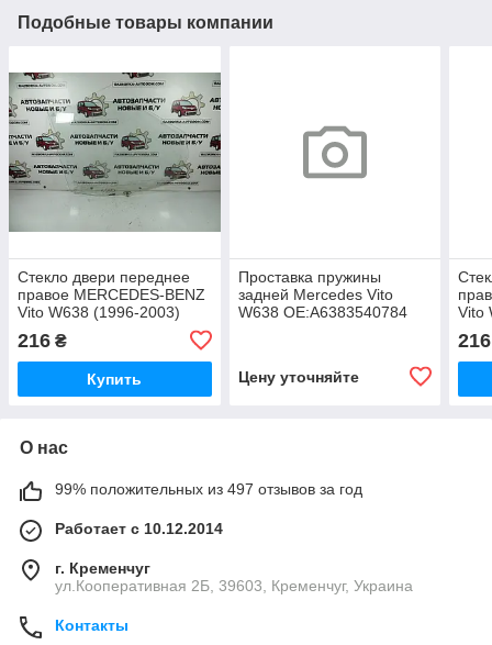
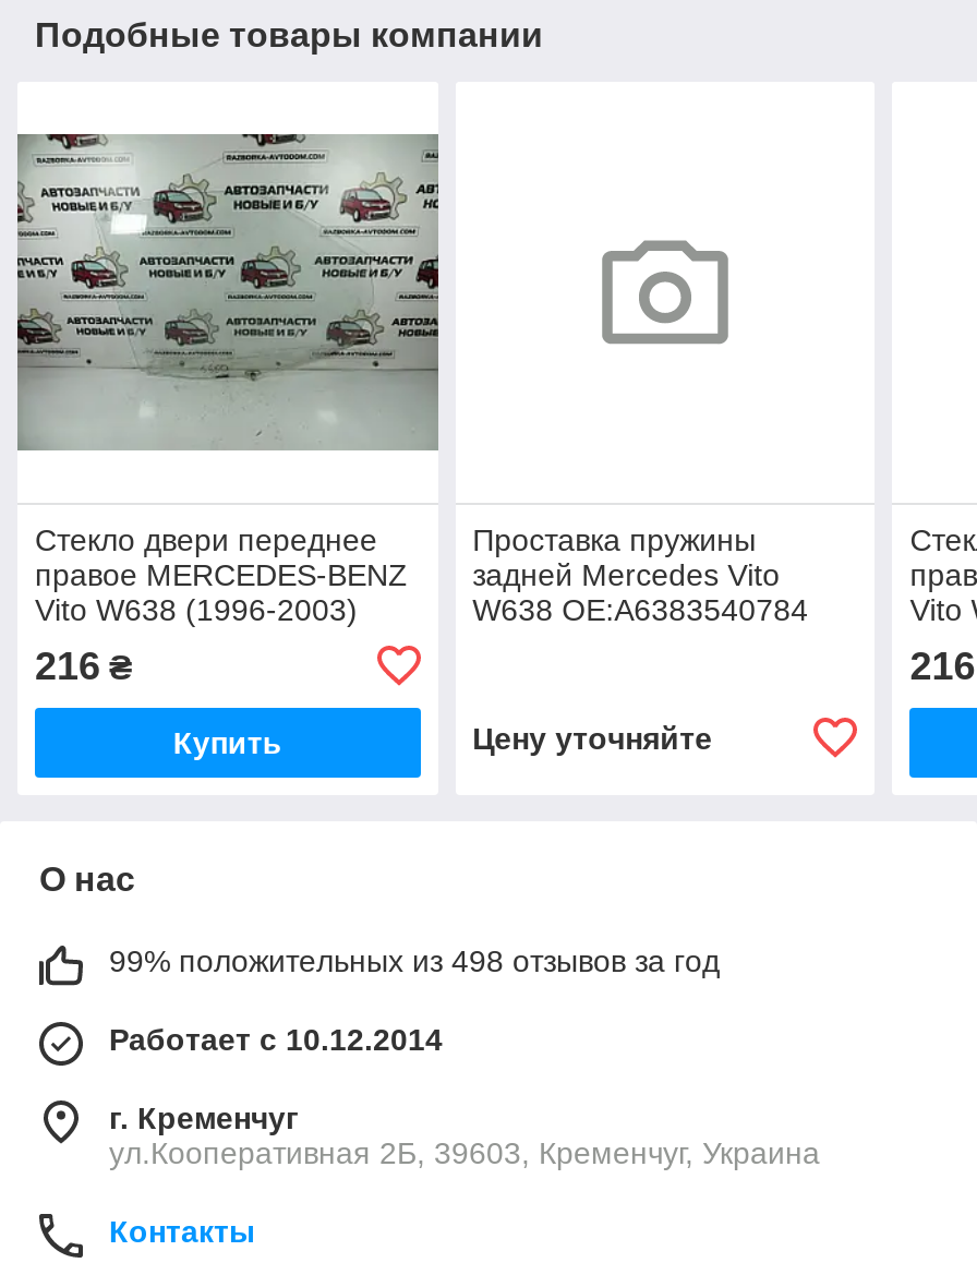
[55,480,362,498] 99% положительных из 497 отзывов за год -> [109,943,720,978] 99% положительных из 498 отзывов за год

